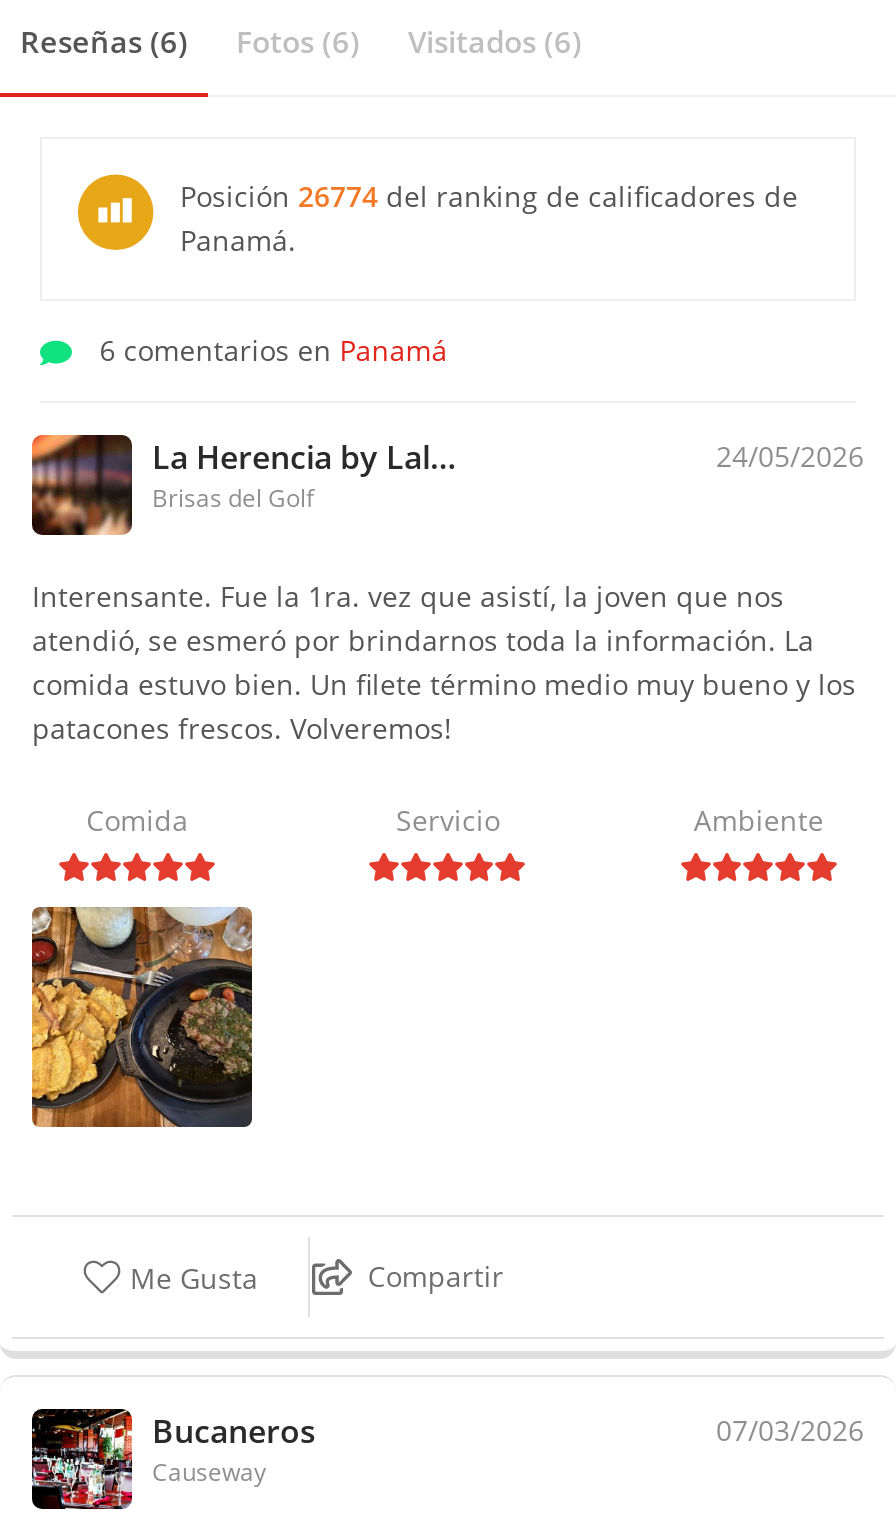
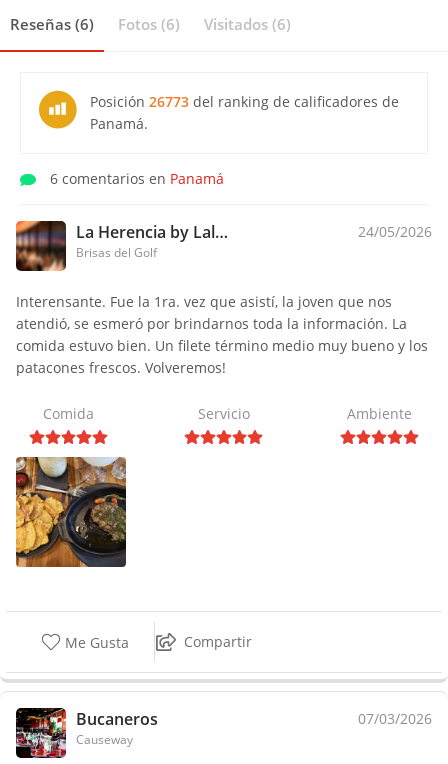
[180,177,798,215] Posición 26774 del ranking de calificadores de -> [90,92,399,111] Posición 26773 del ranking de calificadores de

